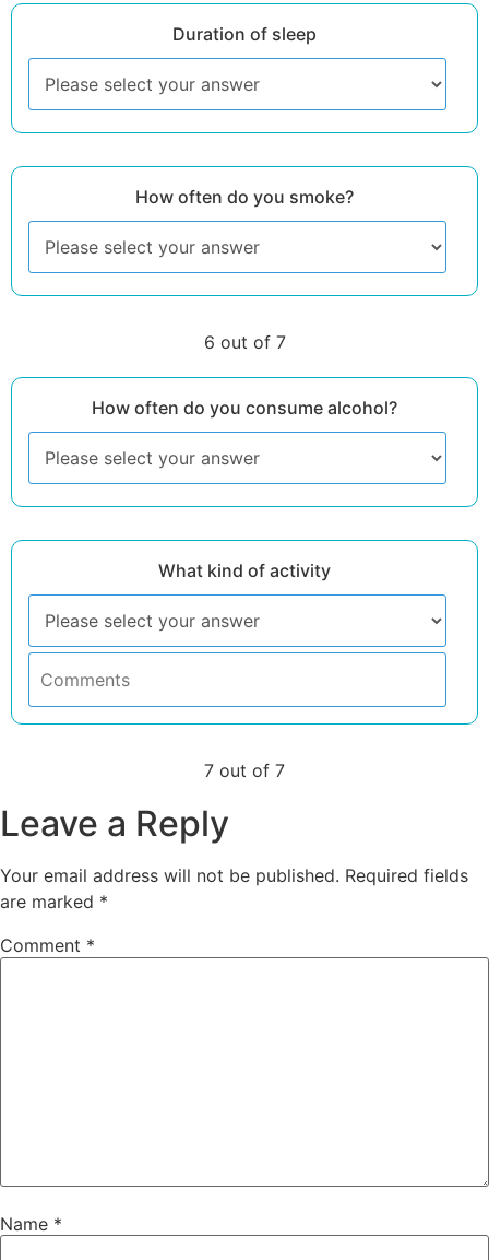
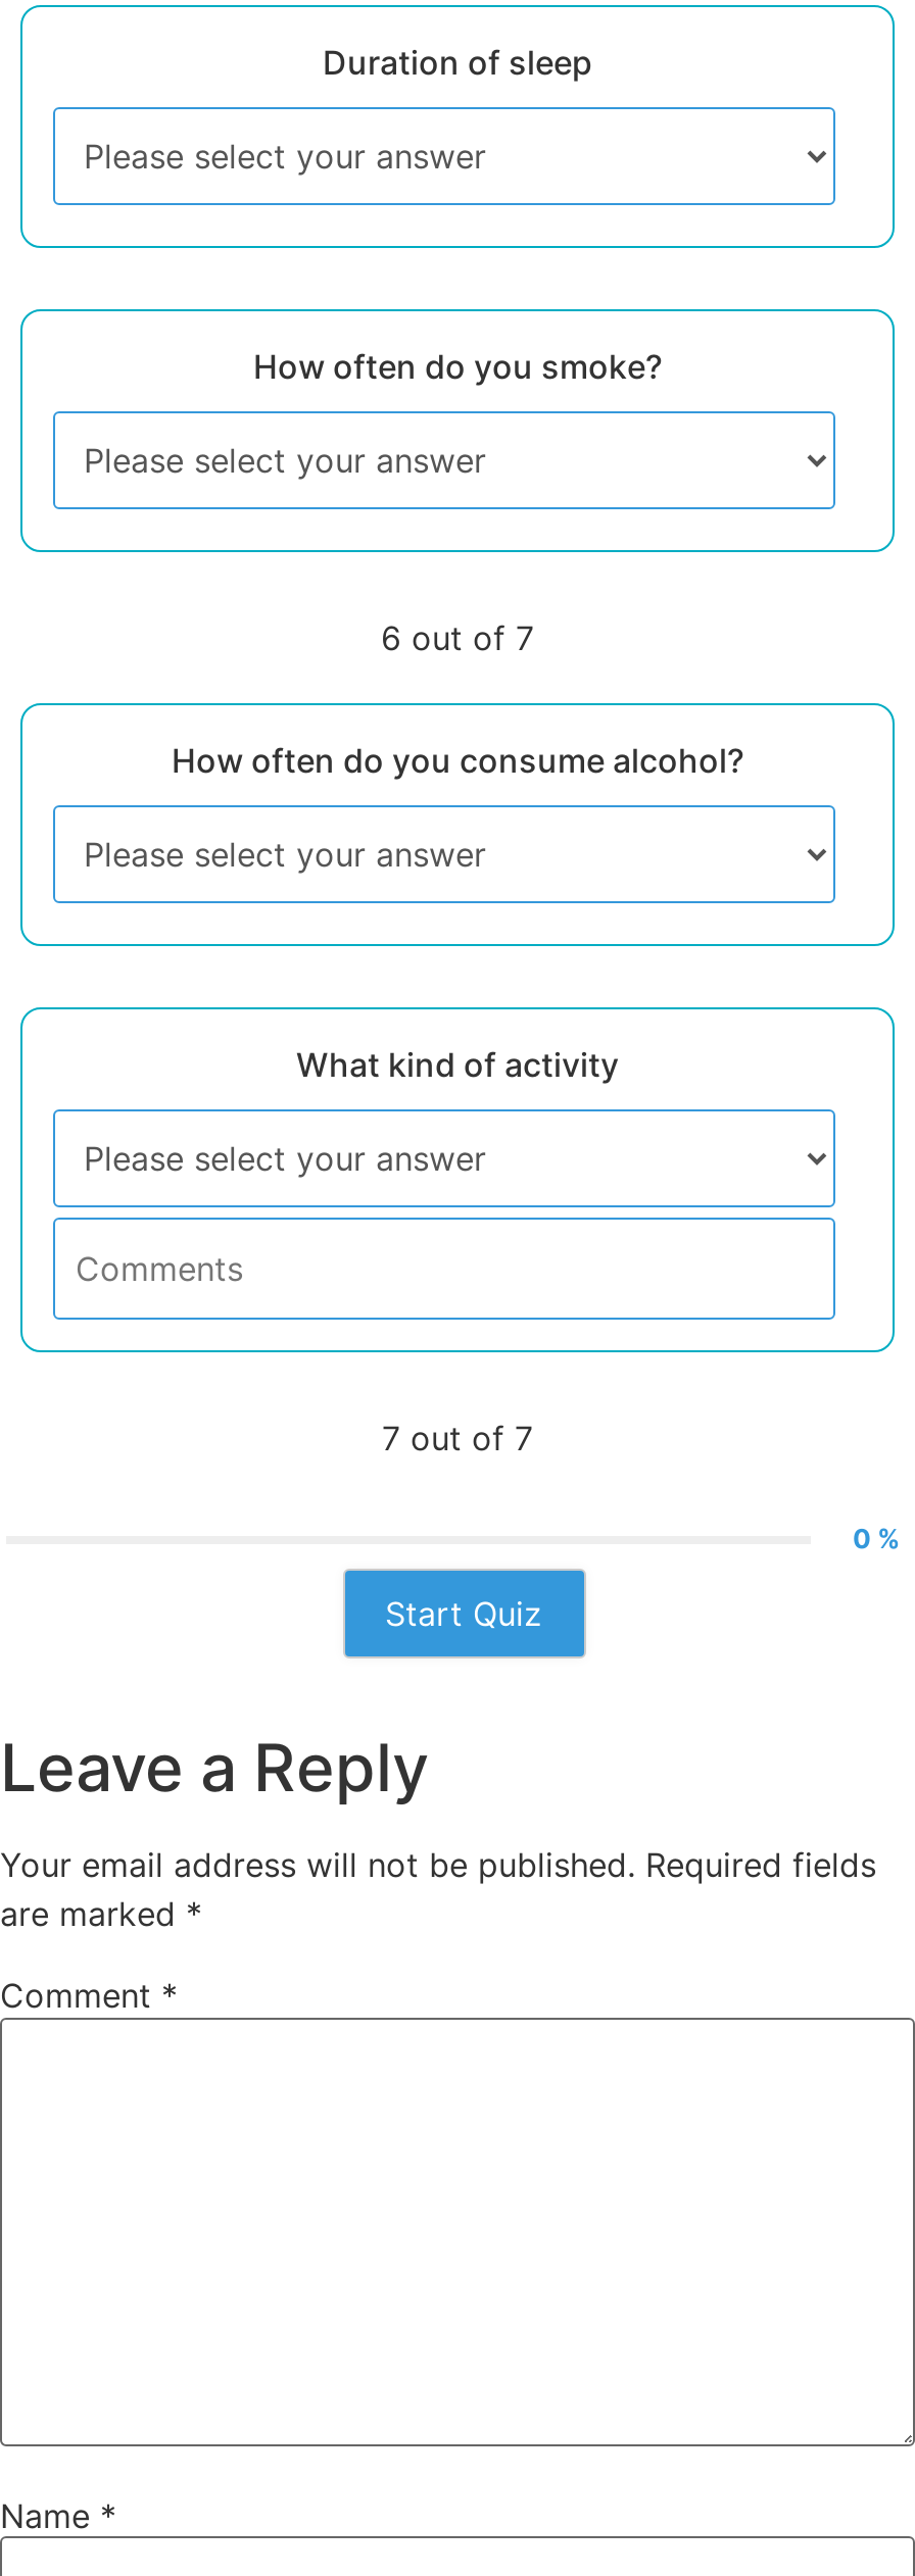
none -> [385,1523,900,1635] 0 % | Start Quiz

